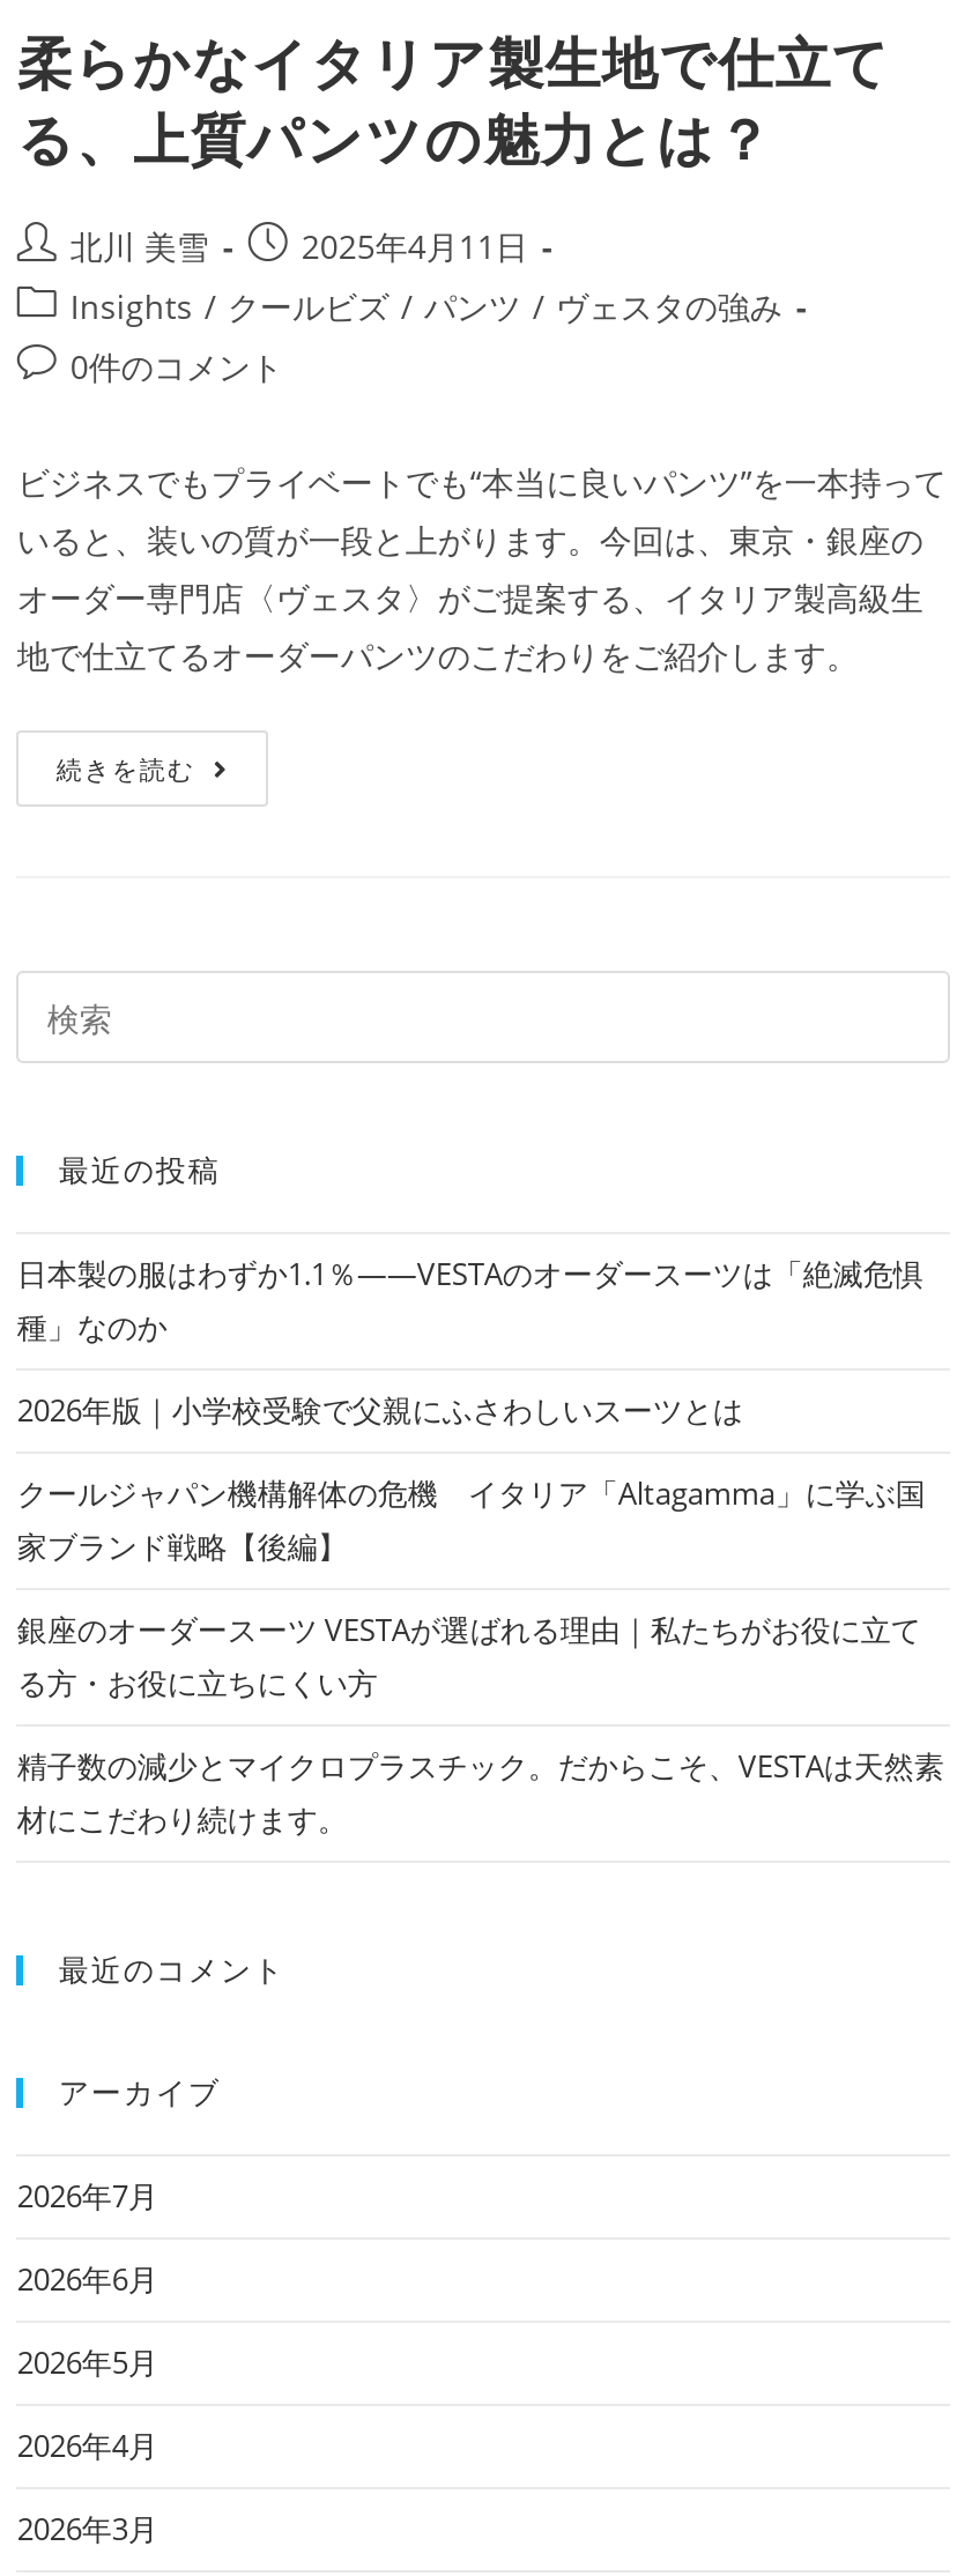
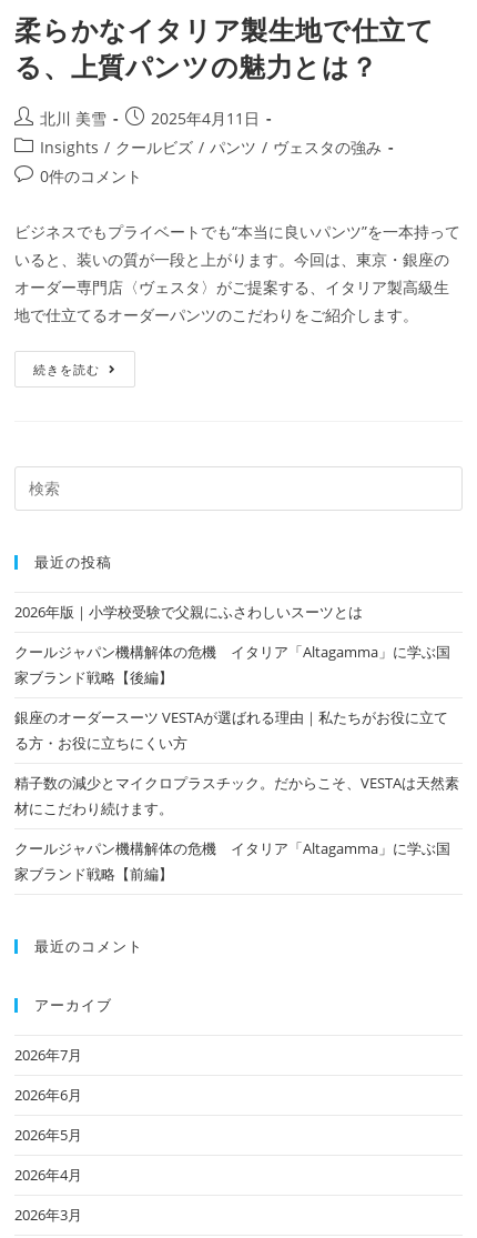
[17,1253,923,1348] 日本製の服はわずか1.1％——VESTAのオーダースーツは「絶滅危惧 | 種」なのか -> none
moved [17,1390,944,1841] -> [15,602,460,818]: 2026年版｜小学校受験で父親にふさわしいスーツとは | クールジャパン機構解体の危機 イタリア「Altagamma」に学ぶ国 | 家ブランド戦略【後編】 | 銀座のオーダースーツ VESTAが選ばれる理由｜私たちがお役に立て | る方・お役に立ちにくい方 | 精子数の減少とマイクロプラスチック。だからこそ、VESTAは天然素 | 材にこだわり続けます。
none -> [15,838,451,884] クールジャパン機構解体の危機 イタリア「Altagamma」に学ぶ国 | 家ブランド戦略【前編】

